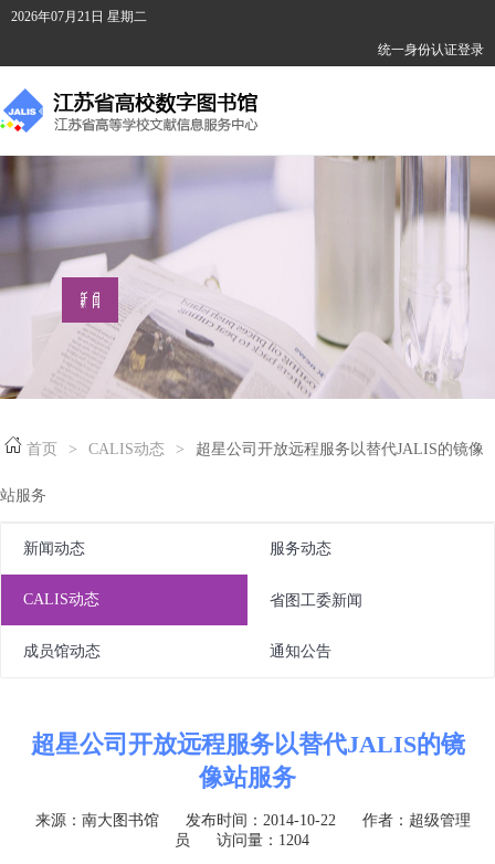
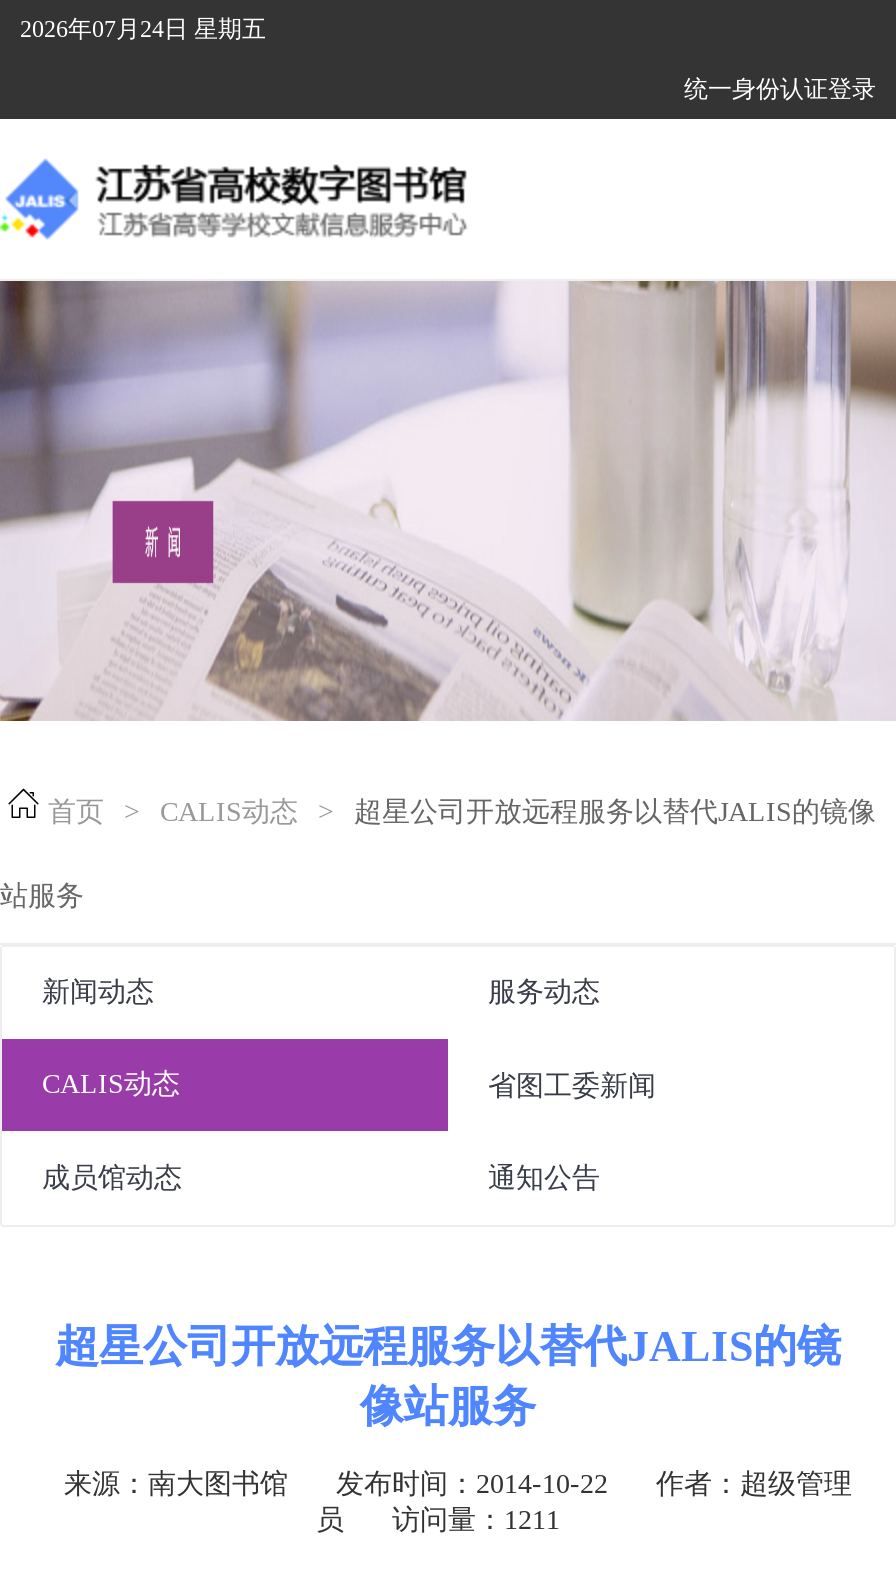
[11,9,147,24] 2026年07月21日 星期二 -> [20,15,266,43] 2026年07月24日 星期五
[175,832,309,849] 员 访问量：1204 -> [316,1505,560,1535] 员 访问量：1211

